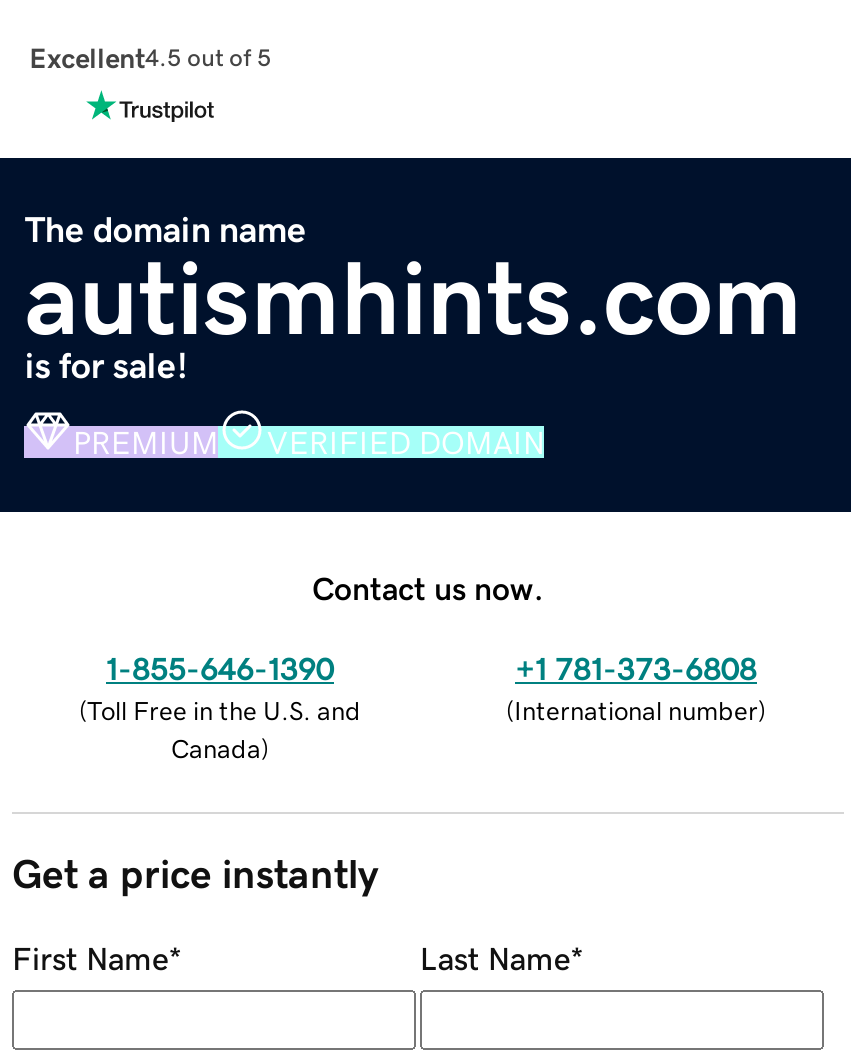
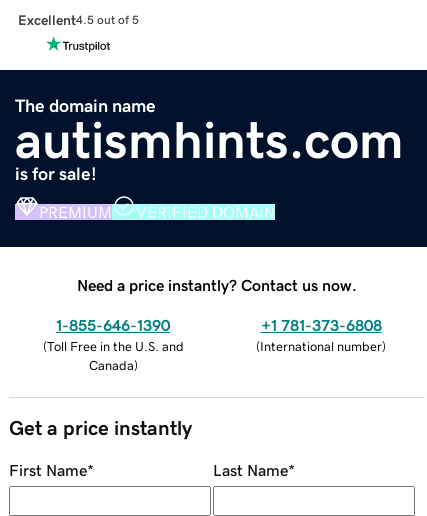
[312,571,544,603] Contact us now. -> [77,277,357,293] Need a price instantly? Contact us now.

